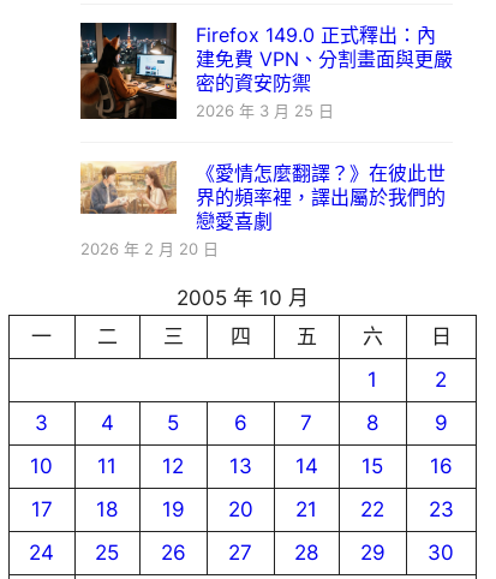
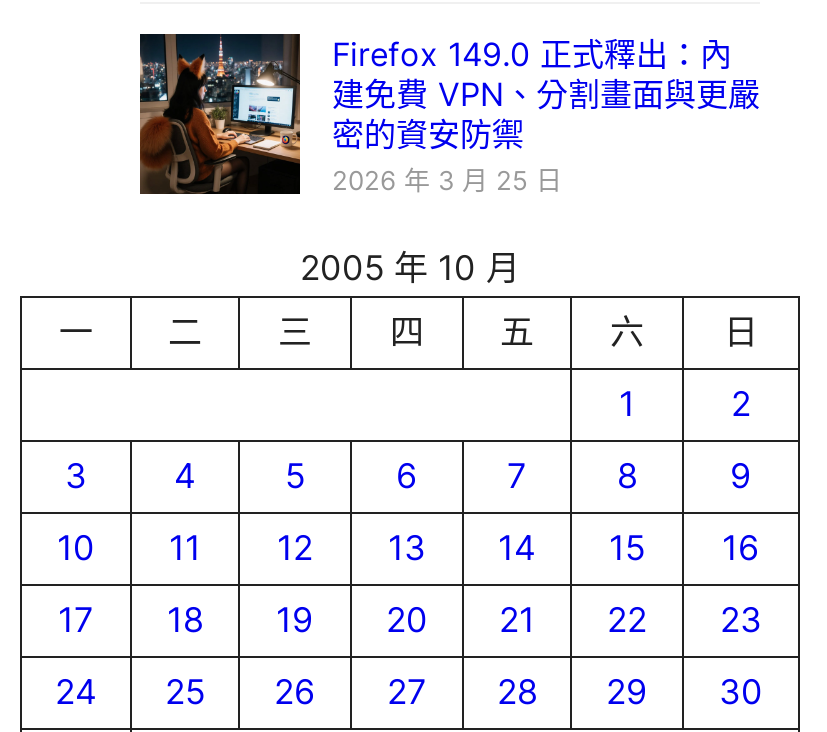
[79,160,446,258] [image] | 《愛情怎麼翻譯？》在彼此世 | 界的頻率裡，譯出屬於我們的 | 戀愛喜劇 | 2026 年 2 月 20 日 -> none

